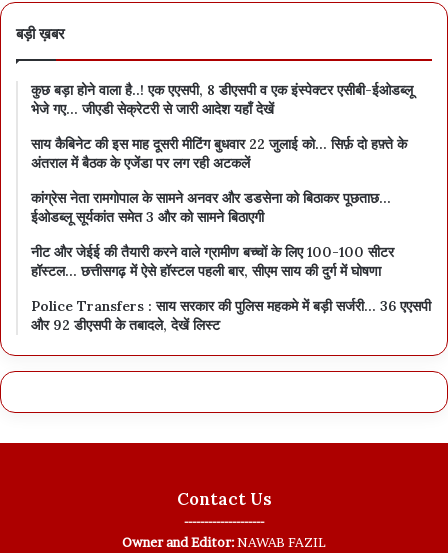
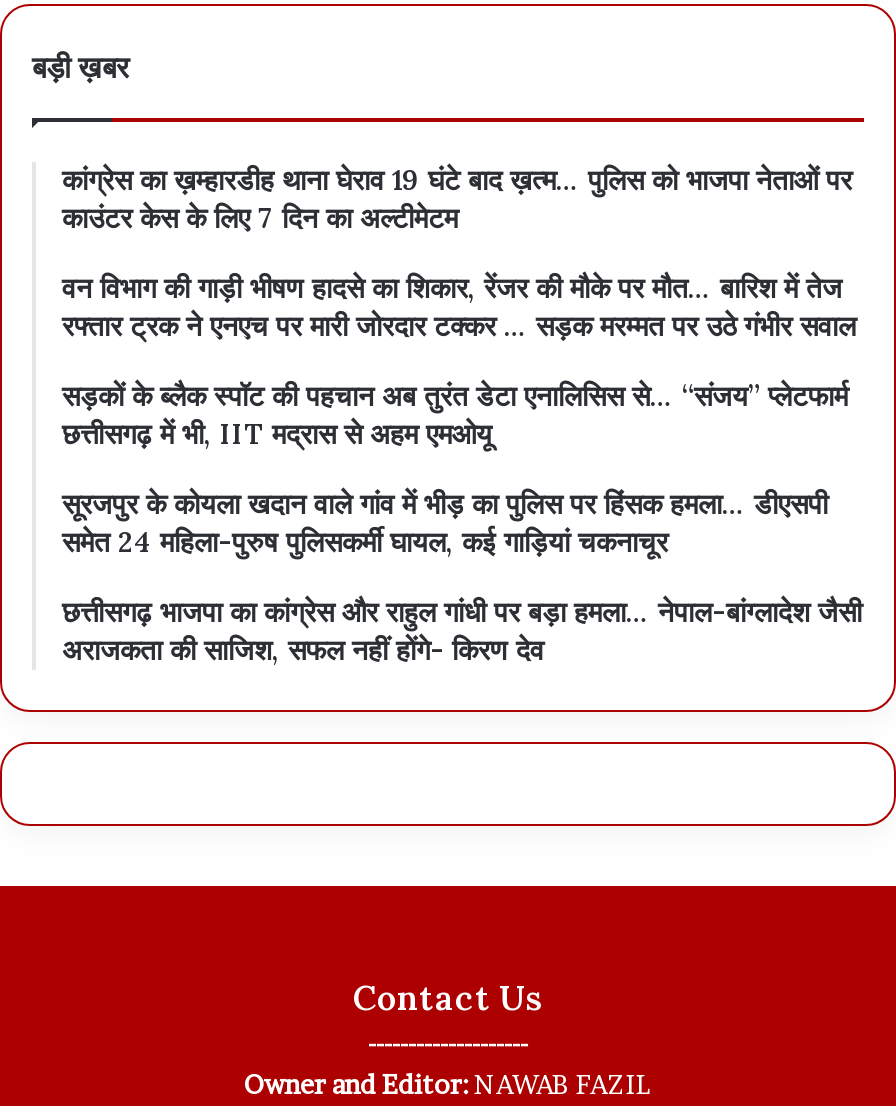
[31,81,413,118] कुछ बड़ा होने वाला है..! एक एएसपी, 8 डीएसपी व एक इंस्पेक्टर एसीबी-ईओडब्लू | भेजे गए… जीएडी सेक्रेटरी से जारी आदेश यहाँ देखें -> [62,162,852,236] कांग्रेस का ख़म्हारडीह थाना घेराव 19 घंटे बाद ख़त्म… पुलिस को भाजपा नेताओं पर | काउंटर केस के लिए 7 दिन का अल्टीमेटम
[31,135,407,172] साय कैबिनेट की इस माह दूसरी मीटिंग बुधवार 22 जुलाई को… सिर्फ़ दो हफ़्ते के | अंतराल में बैठक के एजेंडा पर लग रही अटकलें -> [62,270,856,344] वन विभाग की गाड़ी भीषण हादसे का शिकार, रेंजर की मौके पर मौत… बारिश में तेज | रफ्तार ट्रक ने एनएच पर मारी जोरदार टक्कर … सड़क मरम्मत पर उठे गंभीर सवाल
[31,189,391,226] कांग्रेस नेता रामगोपाल के सामने अनवर और डडसेना को बिठाकर पूछताछ… | ईओडब्लू सूर्यकांत समेत 3 और को सामने बिठाएगी -> [62,378,848,452] सड़कों के ब्लैक स्पॉट की पहचान अब तुरंत डेटा एनालिसिस से… “संजय” प्लेटफार्म | छत्तीसगढ़ में भी, IIT मद्रास से अहम एमओयू
[31,243,394,280] नीट और जेईई की तैयारी करने वाले ग्रामीण बच्चों के लिए 100-100 सीटर | हॉस्टल… छत्तीसगढ़ में ऐसे हॉस्टल पहली बार, सीएम साय की दुर्ग में घोषणा -> [62,486,828,560] सूरजपुर के कोयला खदान वाले गांव में भीड़ का पुलिस पर हिंसक हमला… डीएसपी | समेत 24 महिला-पुरुष पुलिसकर्मी घायल, कई गाड़ियां चकनाचूर
[31,297,431,334] Police Transfers : साय सरकार की पुलिस महकमे में बड़ी सर्जरी… 36 एएसपी | और 92 डीएसपी के तबादले, देखें लिस्ट -> [62,594,862,668] छत्तीसगढ़ भाजपा का कांग्रेस और राहुल गांधी पर बड़ा हमला… नेपाल-बांग्लादेश जैसी | अराजकता की साजिश, सफल नहीं होंगे- किरण देव

